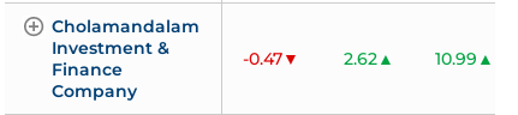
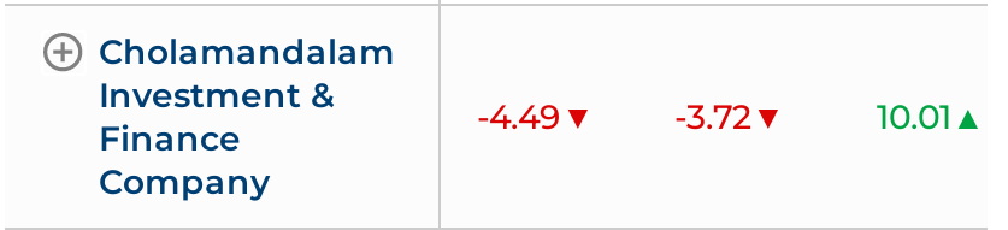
[243,48,282,69] -0.47 -> [477,95,561,138] -4.49
[344,48,377,69] 2.62 -> [674,95,751,138] -3.72
[435,48,477,69] 10.99 -> [877,95,951,138] 10.01

